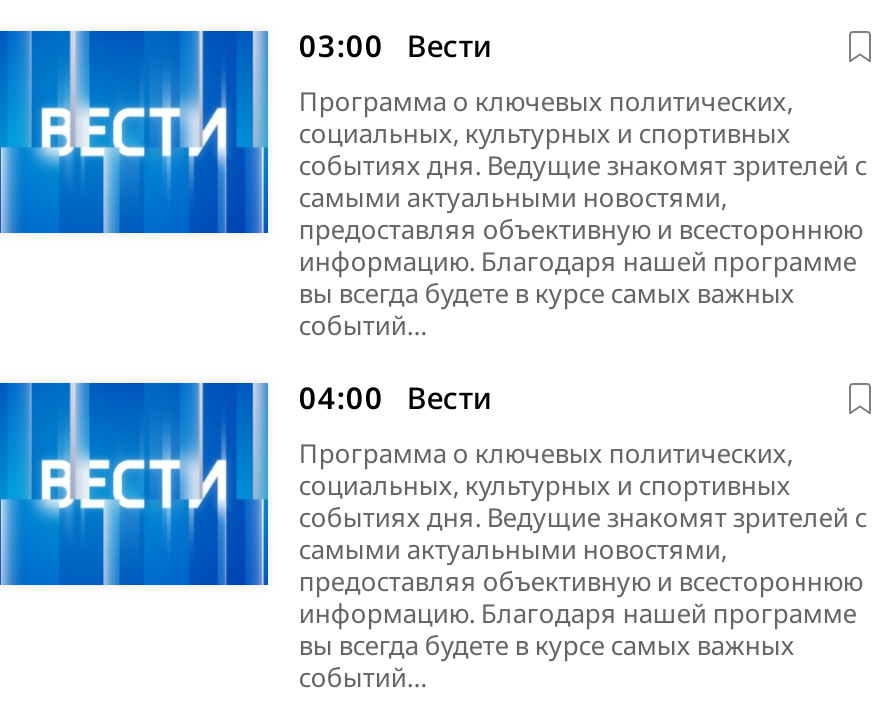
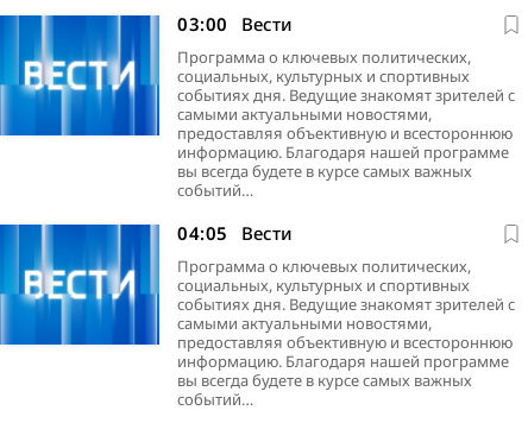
[299,377,493,417] 04:00 Вести -> [178,221,293,245] 04:05 Вести

